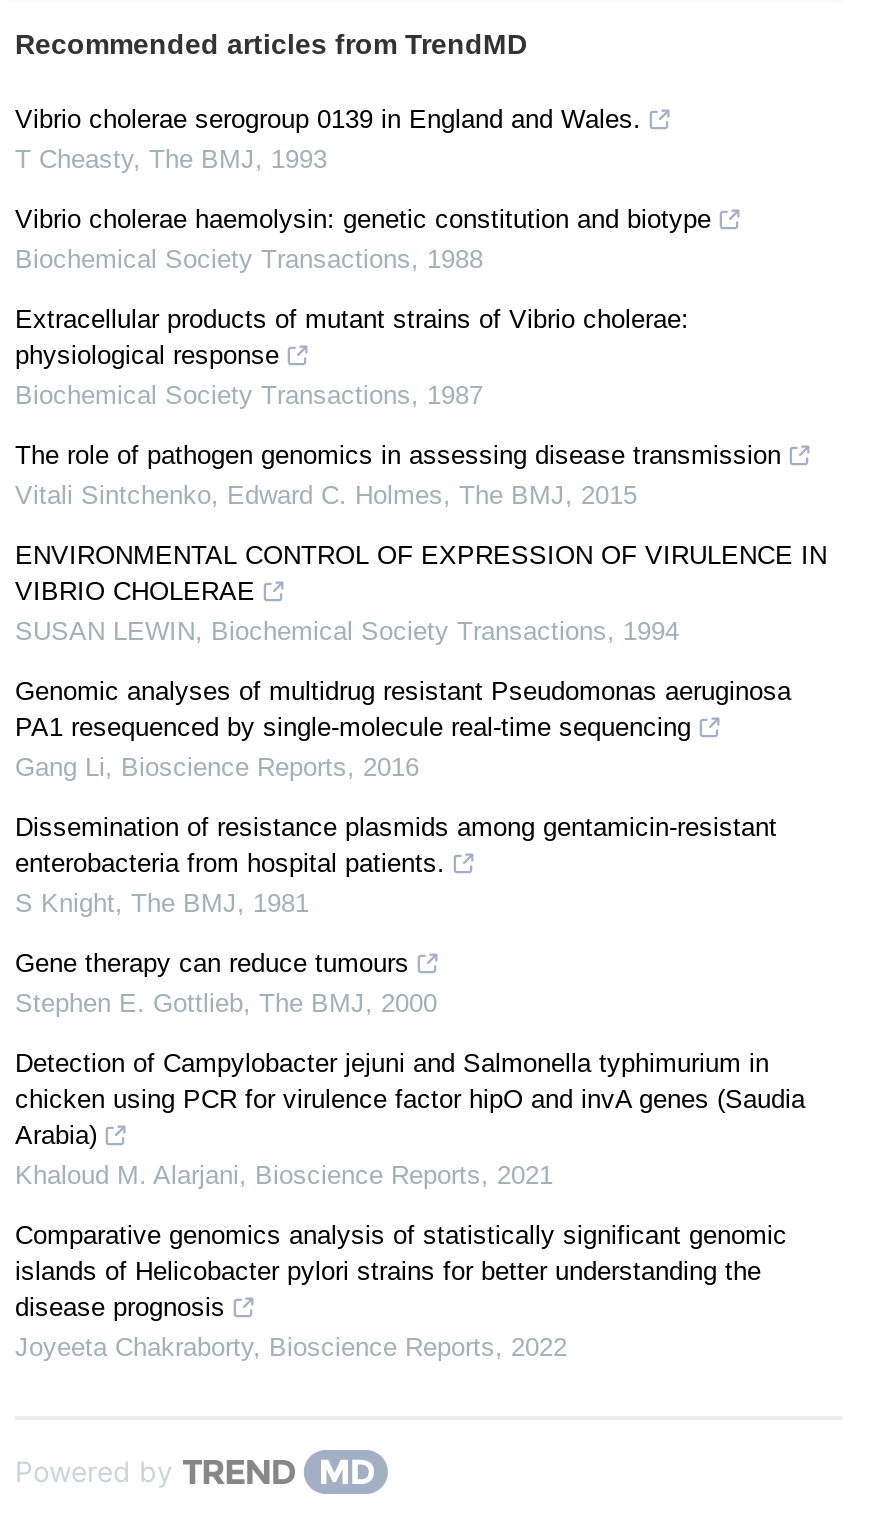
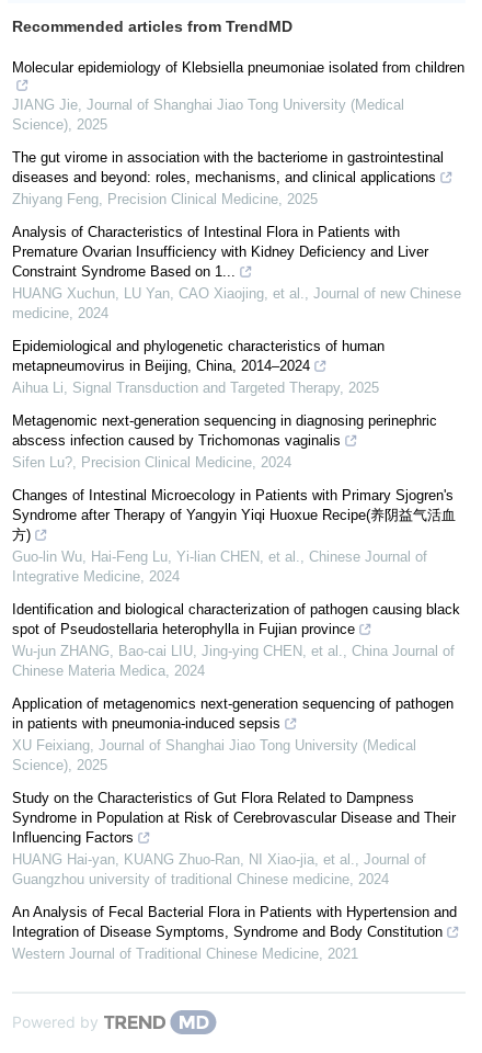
[15,104,827,1362] Vibrio cholerae serogroup 0139 in England and Wales. | T Cheasty, The BMJ, 1993 | Vibrio cholerae haemolysin: genetic constitution and biotype | Biochemical Society Transactions, 1988 | Extracellular products of mutant strains of Vibrio cholerae: | physiological response | Biochemical Society Transactions, 1987 | The role of pathogen genomics in assessing disease transmission | Vitali Sintchenko, Edward C. Holmes, The BMJ, 2015 | ENVIRONMENTAL CONTROL OF EXPRESSION OF VIRULENCE IN | VIBRIO CHOLERAE | SUSAN LEWIN, Biochemical Society Transactions, 1994 | Genomic analyses of multidrug resistant Pseudomonas aeruginosa | PA1 resequenced by single-molecule real-time sequencing | Gang Li, Bioscience Reports, 2016 | Dissemination of resistance plasmids among gentamicin-resistant | enterobacteria from hospital patients. | S Knight, The BMJ, 1981 | Gene therapy can reduce tumours | Stephen E. Gottlieb, The BMJ, 2000 | Detection of Campylobacter jejuni and Salmonella typhimurium in | chicken using PCR for virulence factor hipO and invA genes (Saudia | Arabia) | Khaloud M. Alarjani, Bioscience Reports, 2021 | Comparative genomics analysis of statistically significant genomic | islands of Helicobacter pylori strains for better understanding the | disease prognosis | Joyeeta Chakraborty, Bioscience Reports, 2022 -> [12,59,464,962] Molecular epidemiology of Klebsiella pneumoniae isolated from children | JIANG Jie, Journal of Shanghai Jiao Tong University (Medical | Science), 2025 | The gut virome in association with the bacteriome in gastrointestinal | diseases and beyond: roles, mechanisms, and clinical applications | Zhiyang Feng, Precision Clinical Medicine, 2025 | Analysis of Characteristics of Intestinal Flora in Patients with | Premature Ovarian Insufficiency with Kidney Deficiency and Liver | Constraint Syndrome Based on 1... | HUANG Xuchun, LU Yan, CAO Xiaojing, et al., Journal of new Chinese | medicine, 2024 | Epidemiological and phylogenetic characteristics of human | metapneumovirus in Beijing, China, 2014–2024 | Aihua Li, Signal Transduction and Targeted Therapy, 2025 | Metagenomic next-generation sequencing in diagnosing perinephric | abscess infection caused by Trichomonas vaginalis | Sifen Lu?, Precision Clinical Medicine, 2024 | Changes of Intestinal Microecology in Patients with Primary Sjogren's | Syndrome after Therapy of Yangyin Yiqi Huoxue Recipe(养阴益气活血 | 方) | Guo-lin Wu, Hai-Feng Lu, Yi-lian CHEN, et al., Chinese Journal of | Integrative Medicine, 2024 | Identification and biological characterization of pathogen causing black | spot of Pseudostellaria heterophylla in Fujian province | Wu-jun ZHANG, Bao-cai LIU, Jing-ying CHEN, et al., China Journal of | Chinese Materia Medica, 2024 | Application of metagenomics next-generation sequencing of pathogen | in patients with pneumonia-induced sepsis | XU Feixiang, Journal of Shanghai Jiao Tong University (Medical | Science), 2025 | Study on the Characteristics of Gut Flora Related to Dampness | Syndrome in Population at Risk of Cerebrovascular Disease and Their | Influencing Factors | HUANG Hai-yan, KUANG Zhuo-Ran, NI Xiao-jia, et al., Journal of | Guangzhou university of traditional Chinese medicine, 2024 | An Analysis of Fecal Bacterial Flora in Patients with Hypertension and | Integration of Disease Symptoms, Syndrome and Body Constitution | Western Journal of Traditional Chinese Medicine, 2021

